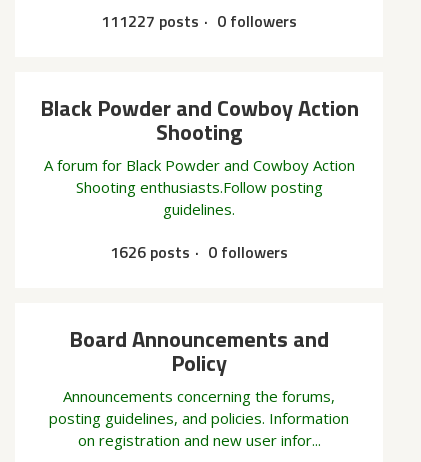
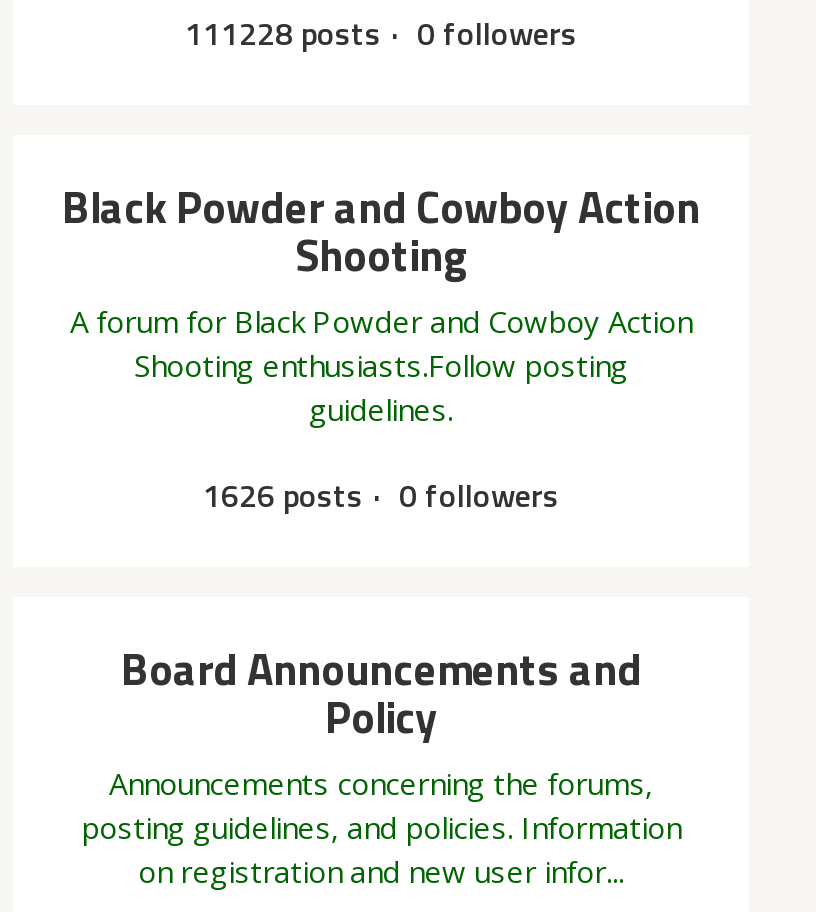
[101,9,297,33] 111227 posts 0 followers -> [185,9,577,57] 111228 posts 0 followers

